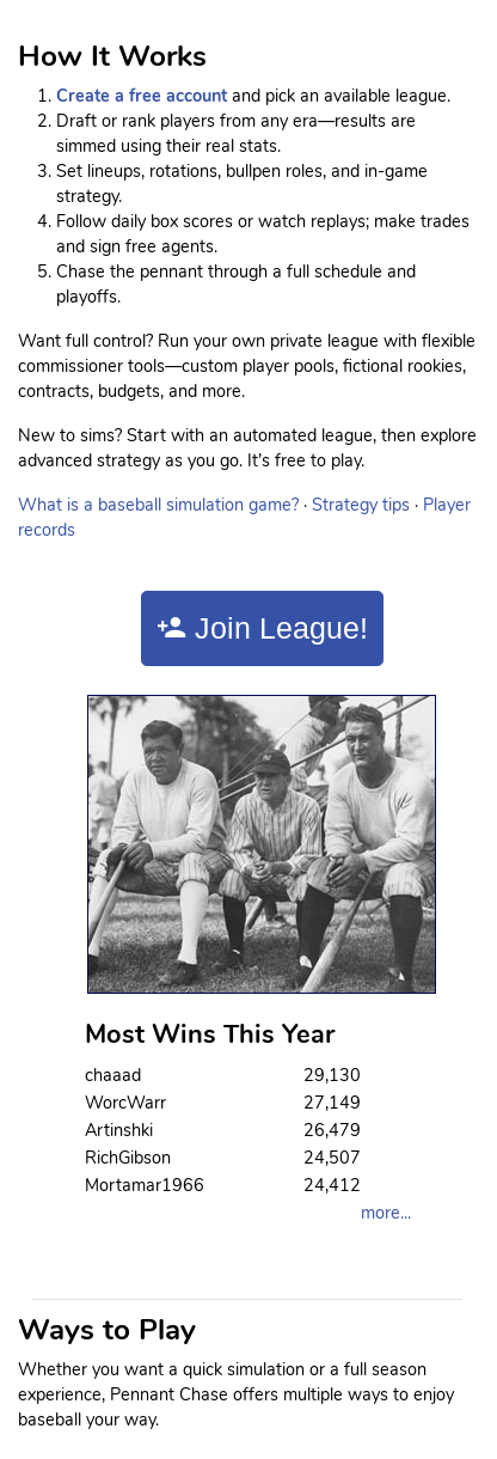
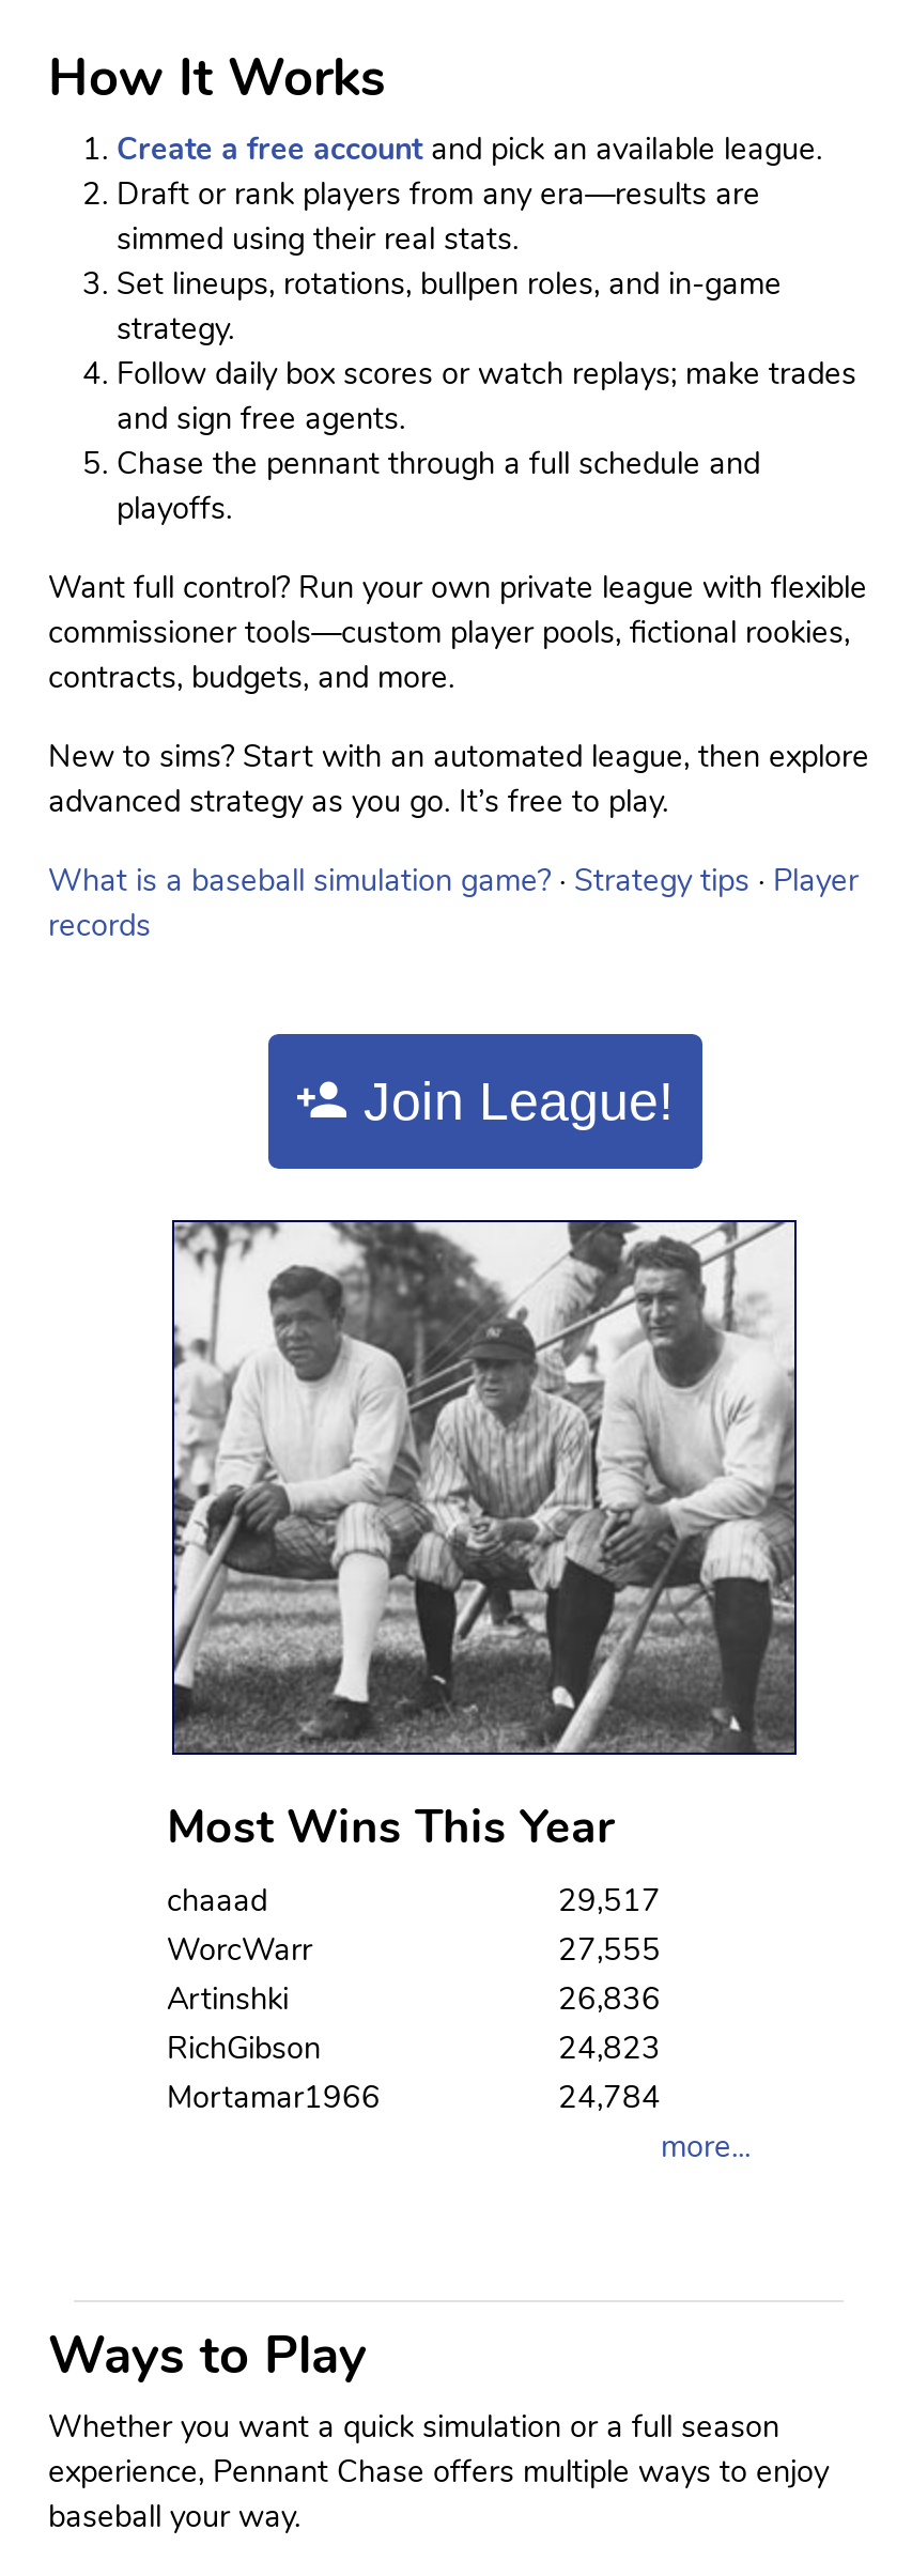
[303,1063,360,1087] 29,130 -> [558,1879,661,1921] 29,517
[303,1091,360,1114] 27,149 -> [558,1928,661,1971] 27,555
[303,1118,360,1142] 26,479 -> [558,1977,661,2020] 26,836
[303,1146,360,1169] 24,507 -> [558,2026,661,2069] 24,823
[303,1173,360,1197] 24,412 -> [558,2075,661,2118] 24,784

